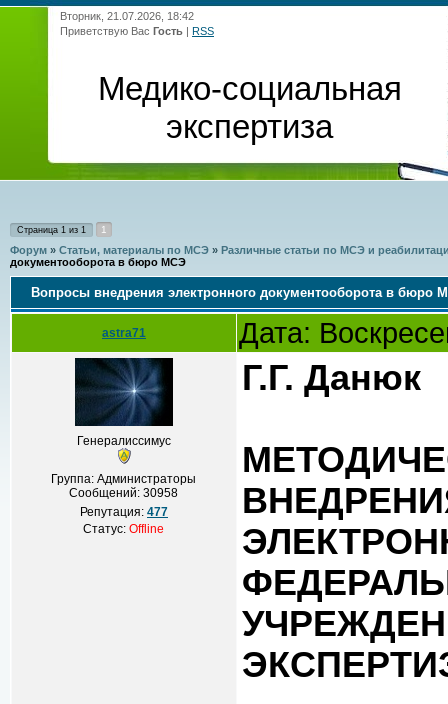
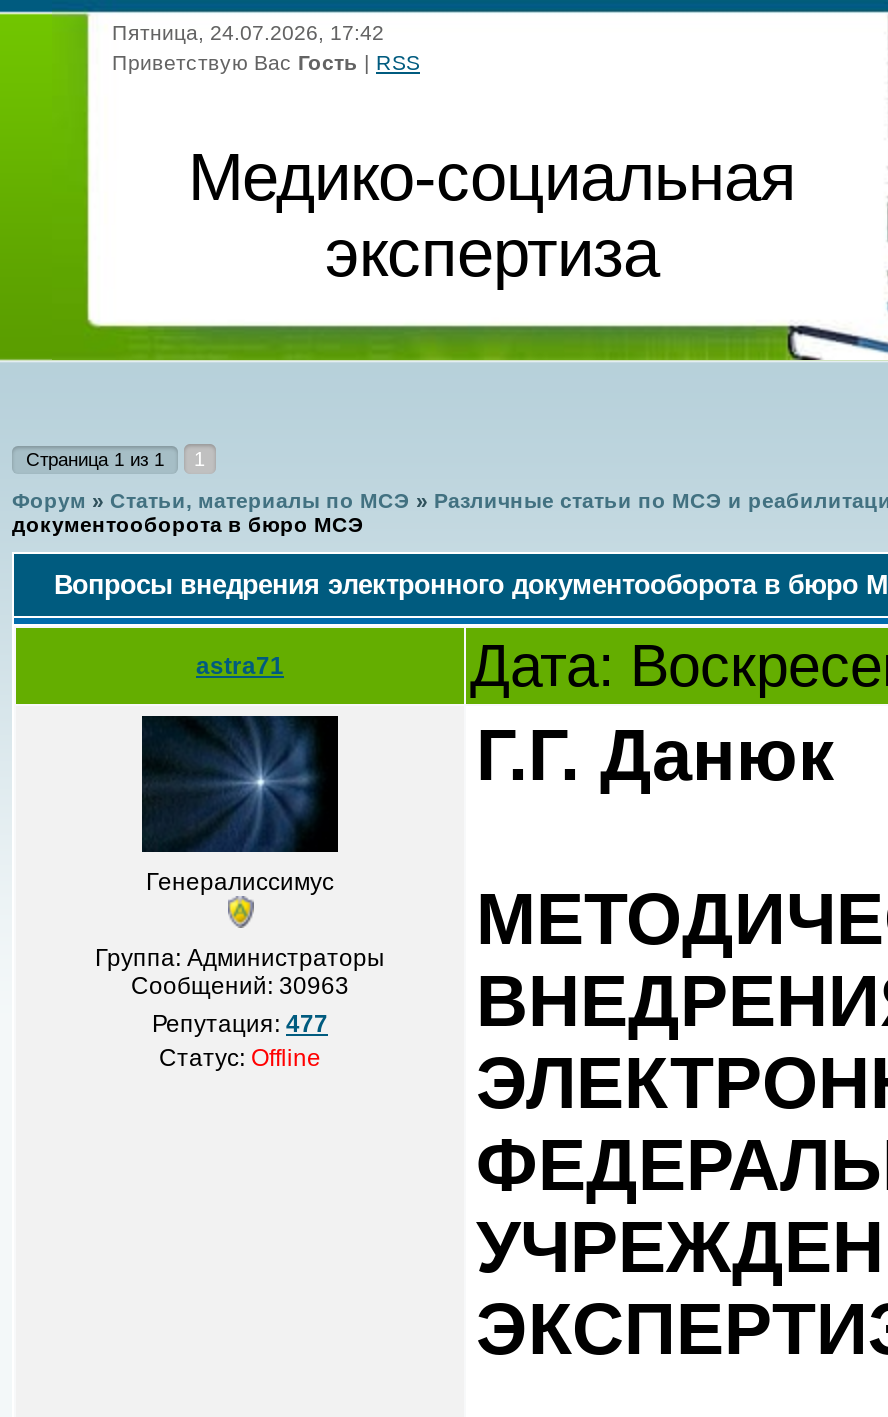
[60,10,194,22] Вторник, 21.07.2026, 18:42 -> [112,20,384,44] Пятница, 24.07.2026, 17:42
[69,486,178,500] Сообщений: 30958 -> [131,972,349,1000] Сообщений: 30963

